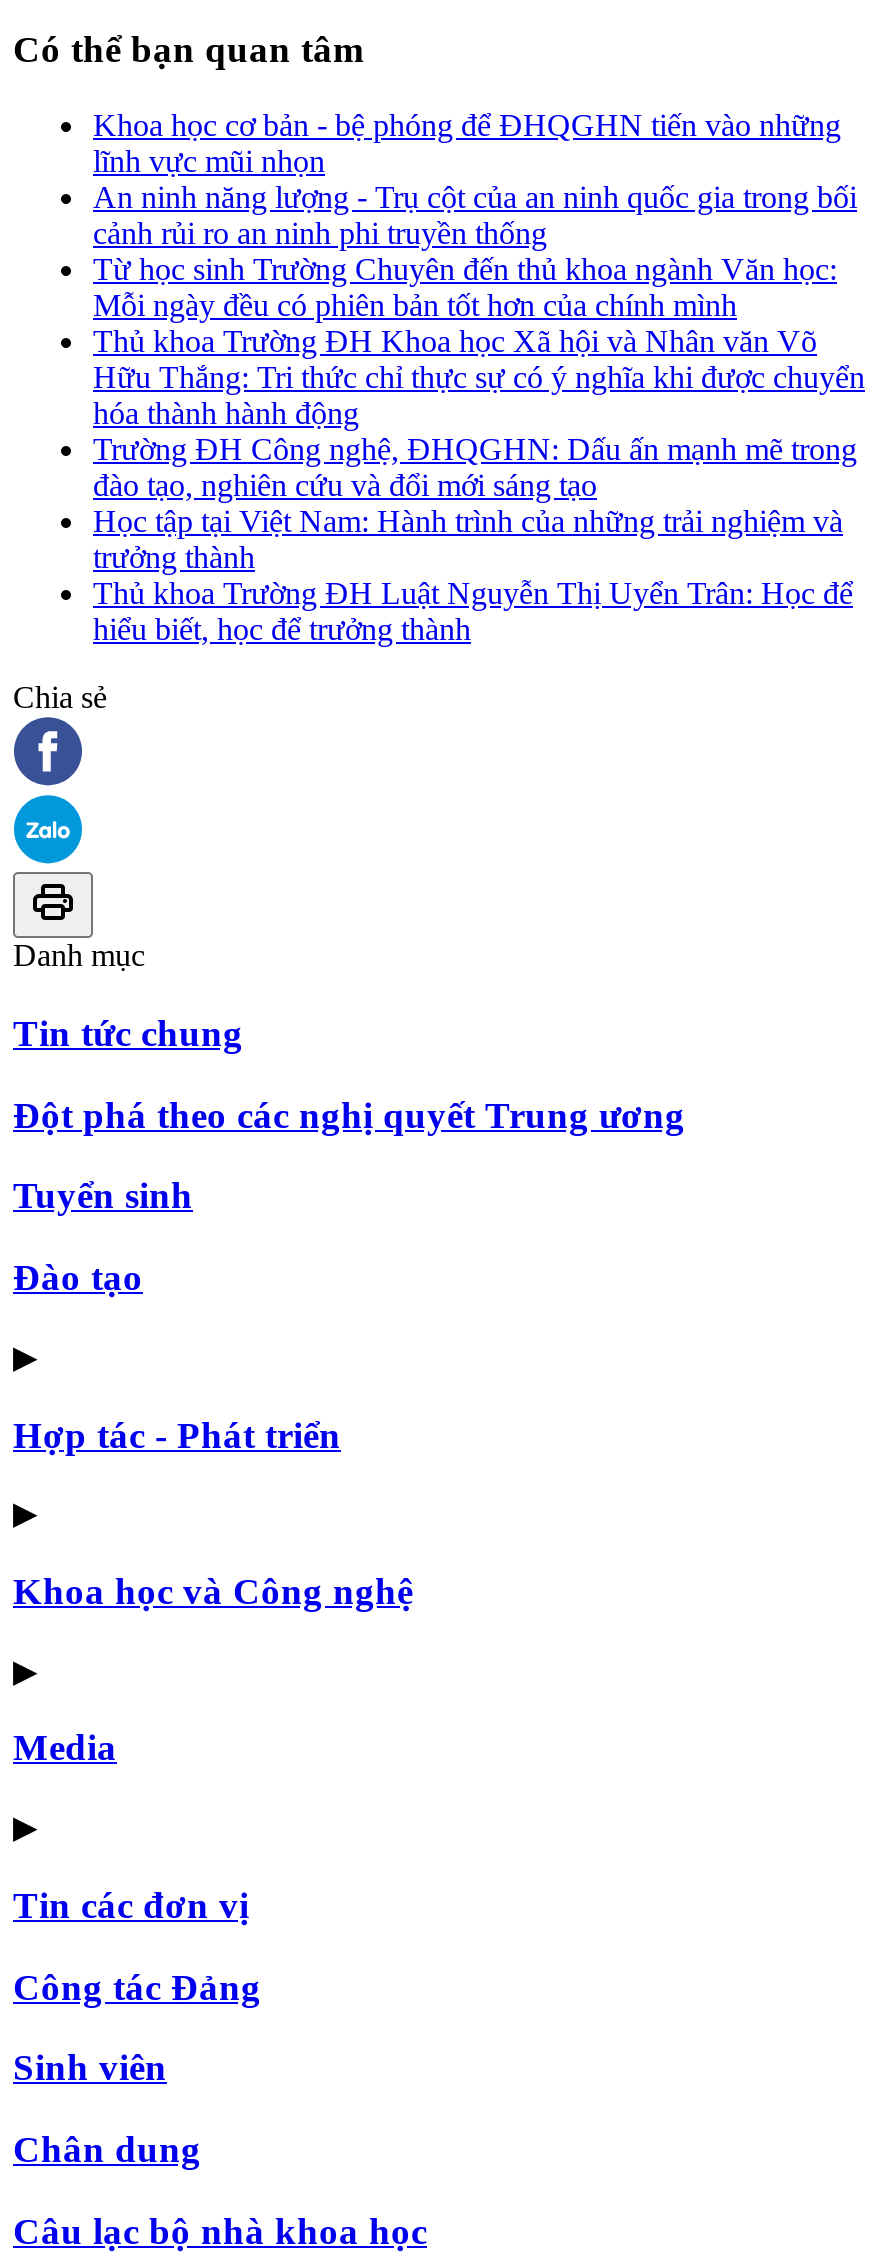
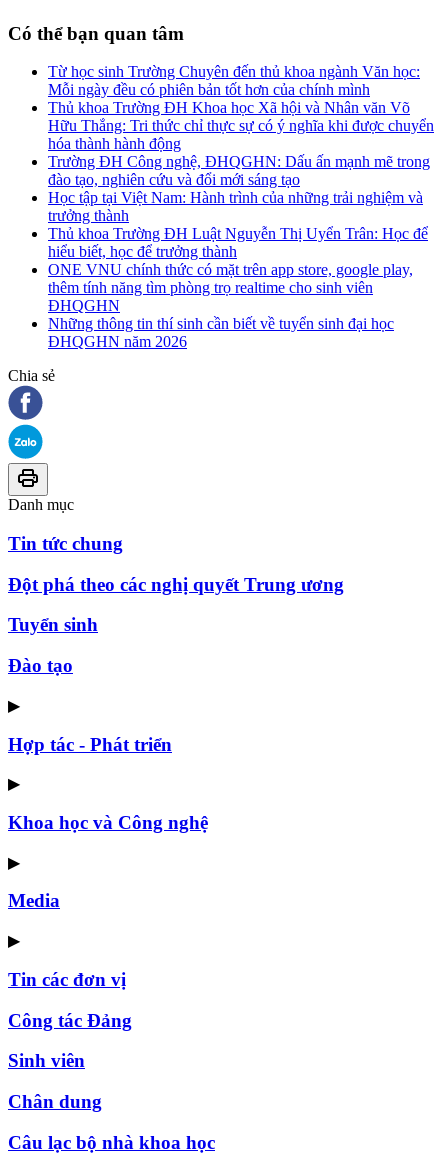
[93,108,857,250] Khoa học cơ bản - bệ phóng để ĐHQGHN tiến vào những | lĩnh vực mũi nhọn | An ninh năng lượng - Trụ cột của an ninh quốc gia trong bối | cảnh rủi ro an ninh phi truyền thống -> none
moved [93,252,865,646] -> [48,63,434,260]: Từ học sinh Trường Chuyên đến thủ khoa ngành Văn học: | Mỗi ngày đều có phiên bản tốt hơn của chính mình | Thủ khoa Trường ĐH Khoa học Xã hội và Nhân văn Võ | ... | Thủ khoa Trường ĐH Luật Nguyễn Thị Uyển Trân: Học để | hiểu biết, học để trưởng thành
none -> [48,261,413,350] ONE VNU chính thức có mặt trên app store, google play, | thêm tính năng tìm phòng trọ realtime cho sinh viên | ĐHQGHN | Những thông tin thí sinh cần biết về tuyển sinh đại học | ĐHQGHN năm 2026

